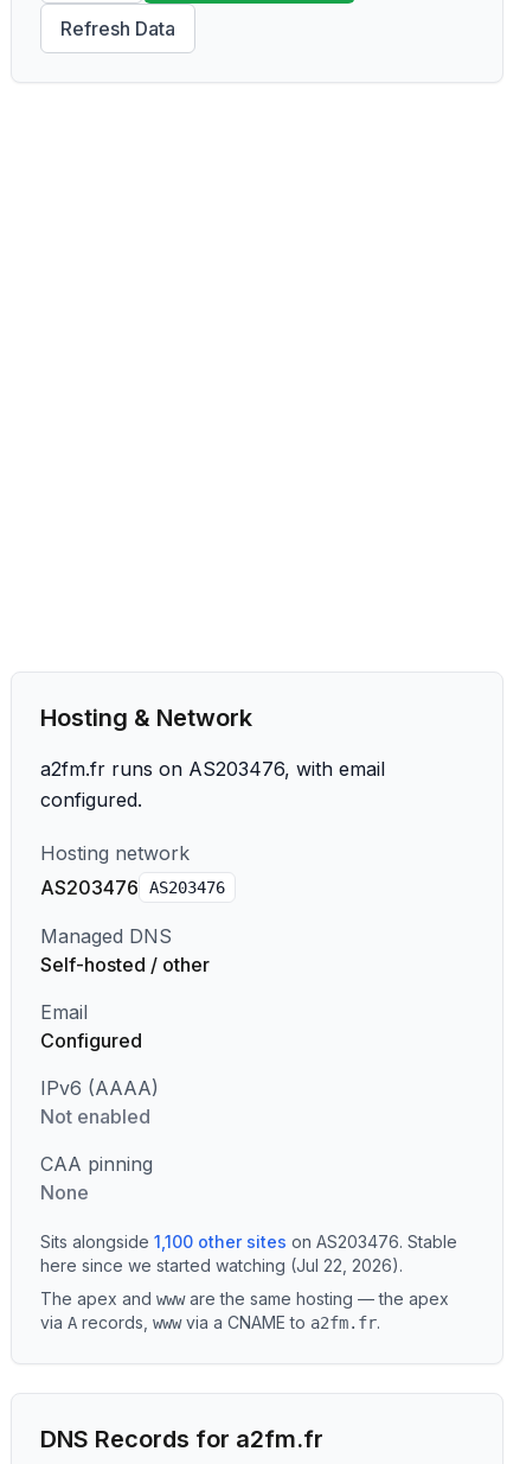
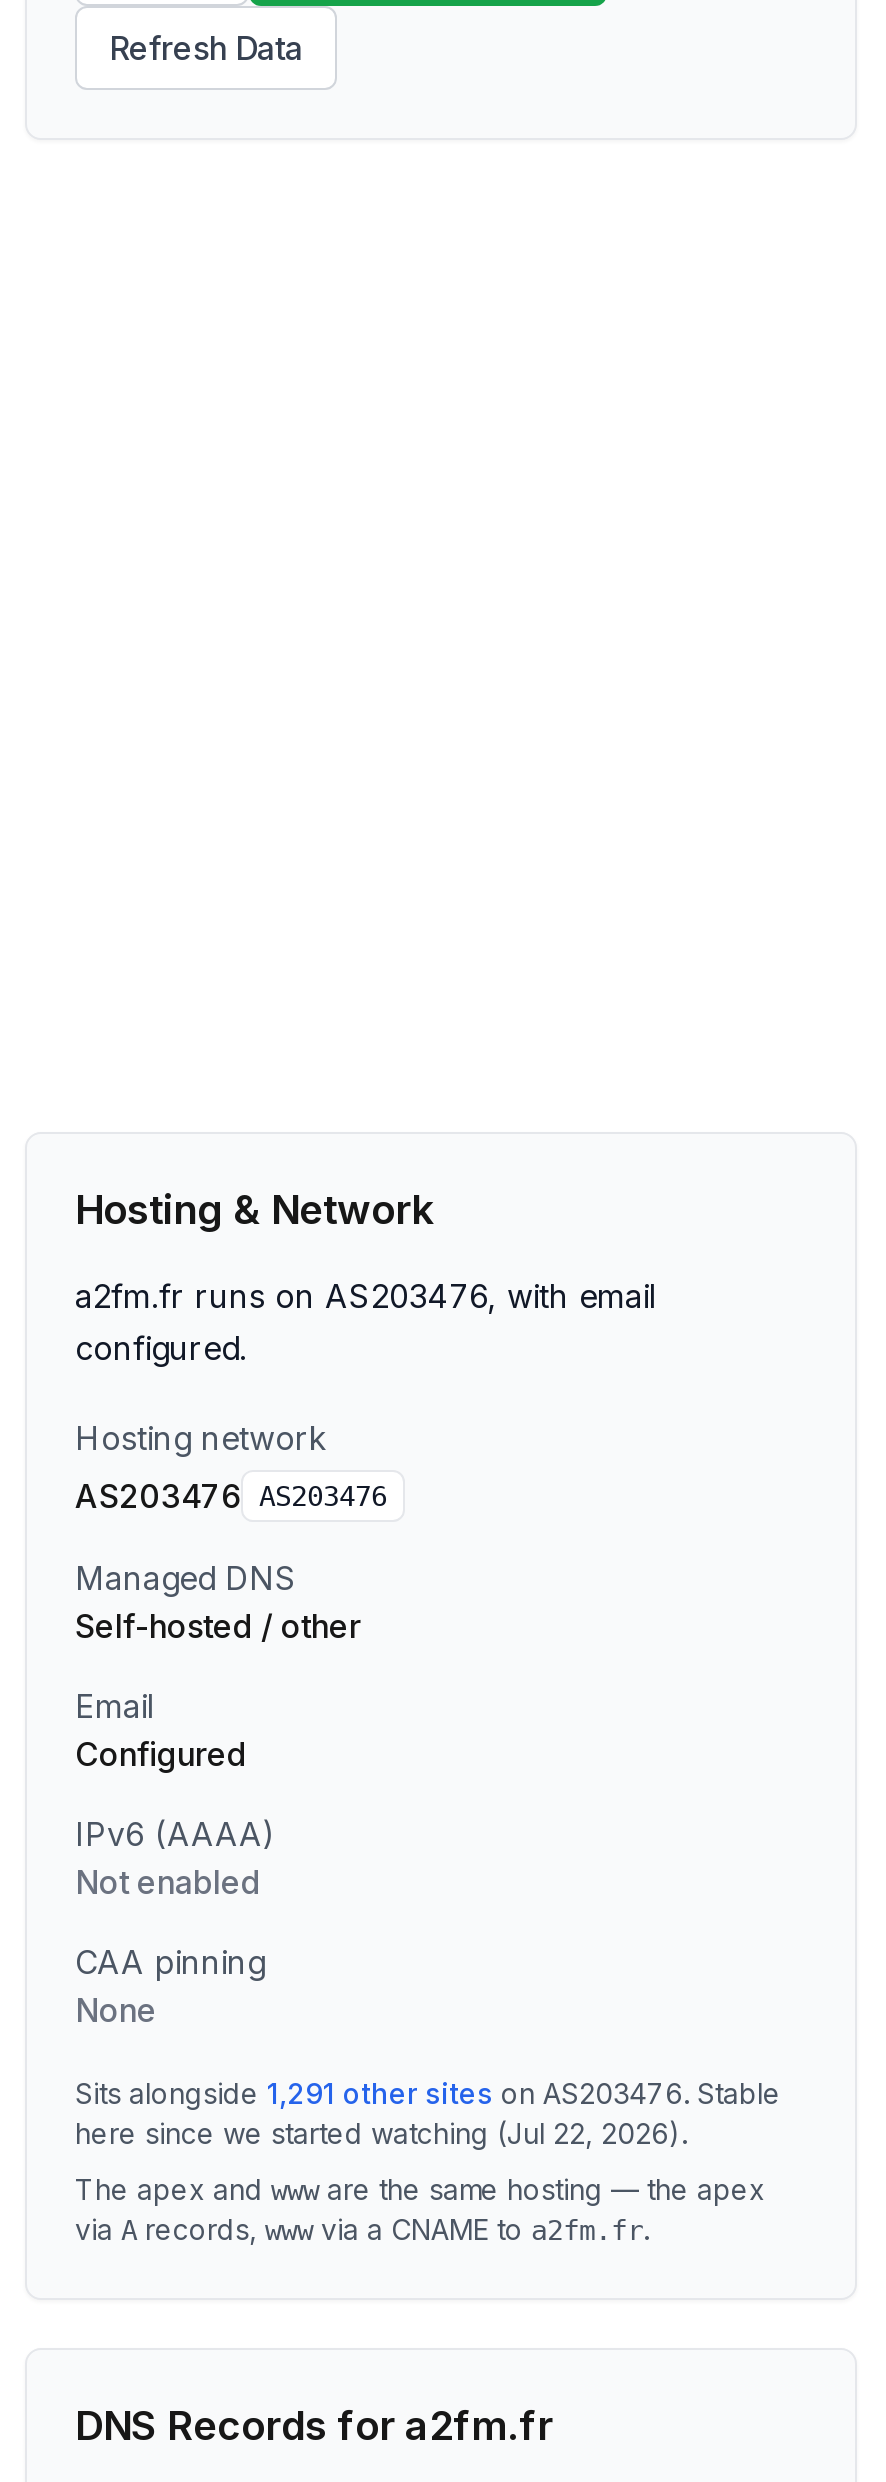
[40,1231,457,1252] Sits alongside 1,100 other sites on AS203476. Stable -> [75,2076,781,2110] Sits alongside 1,291 other sites on AS203476. Stable

